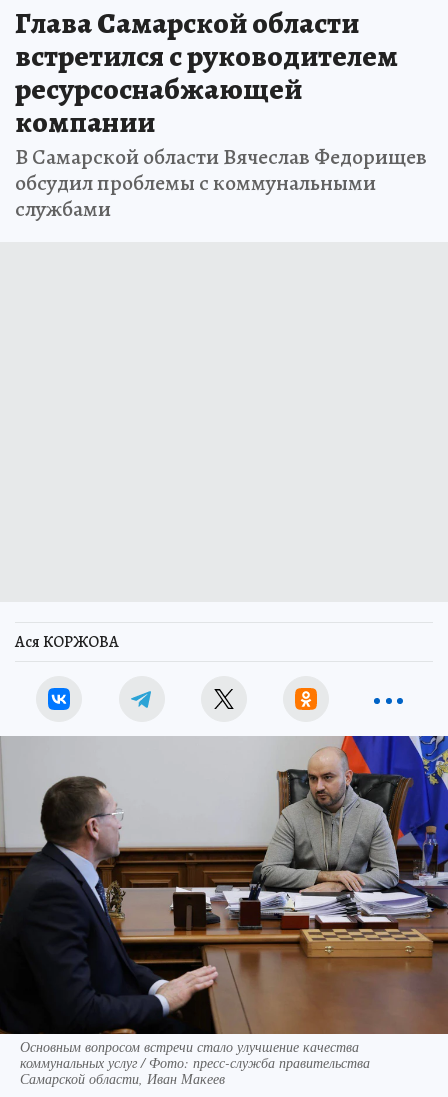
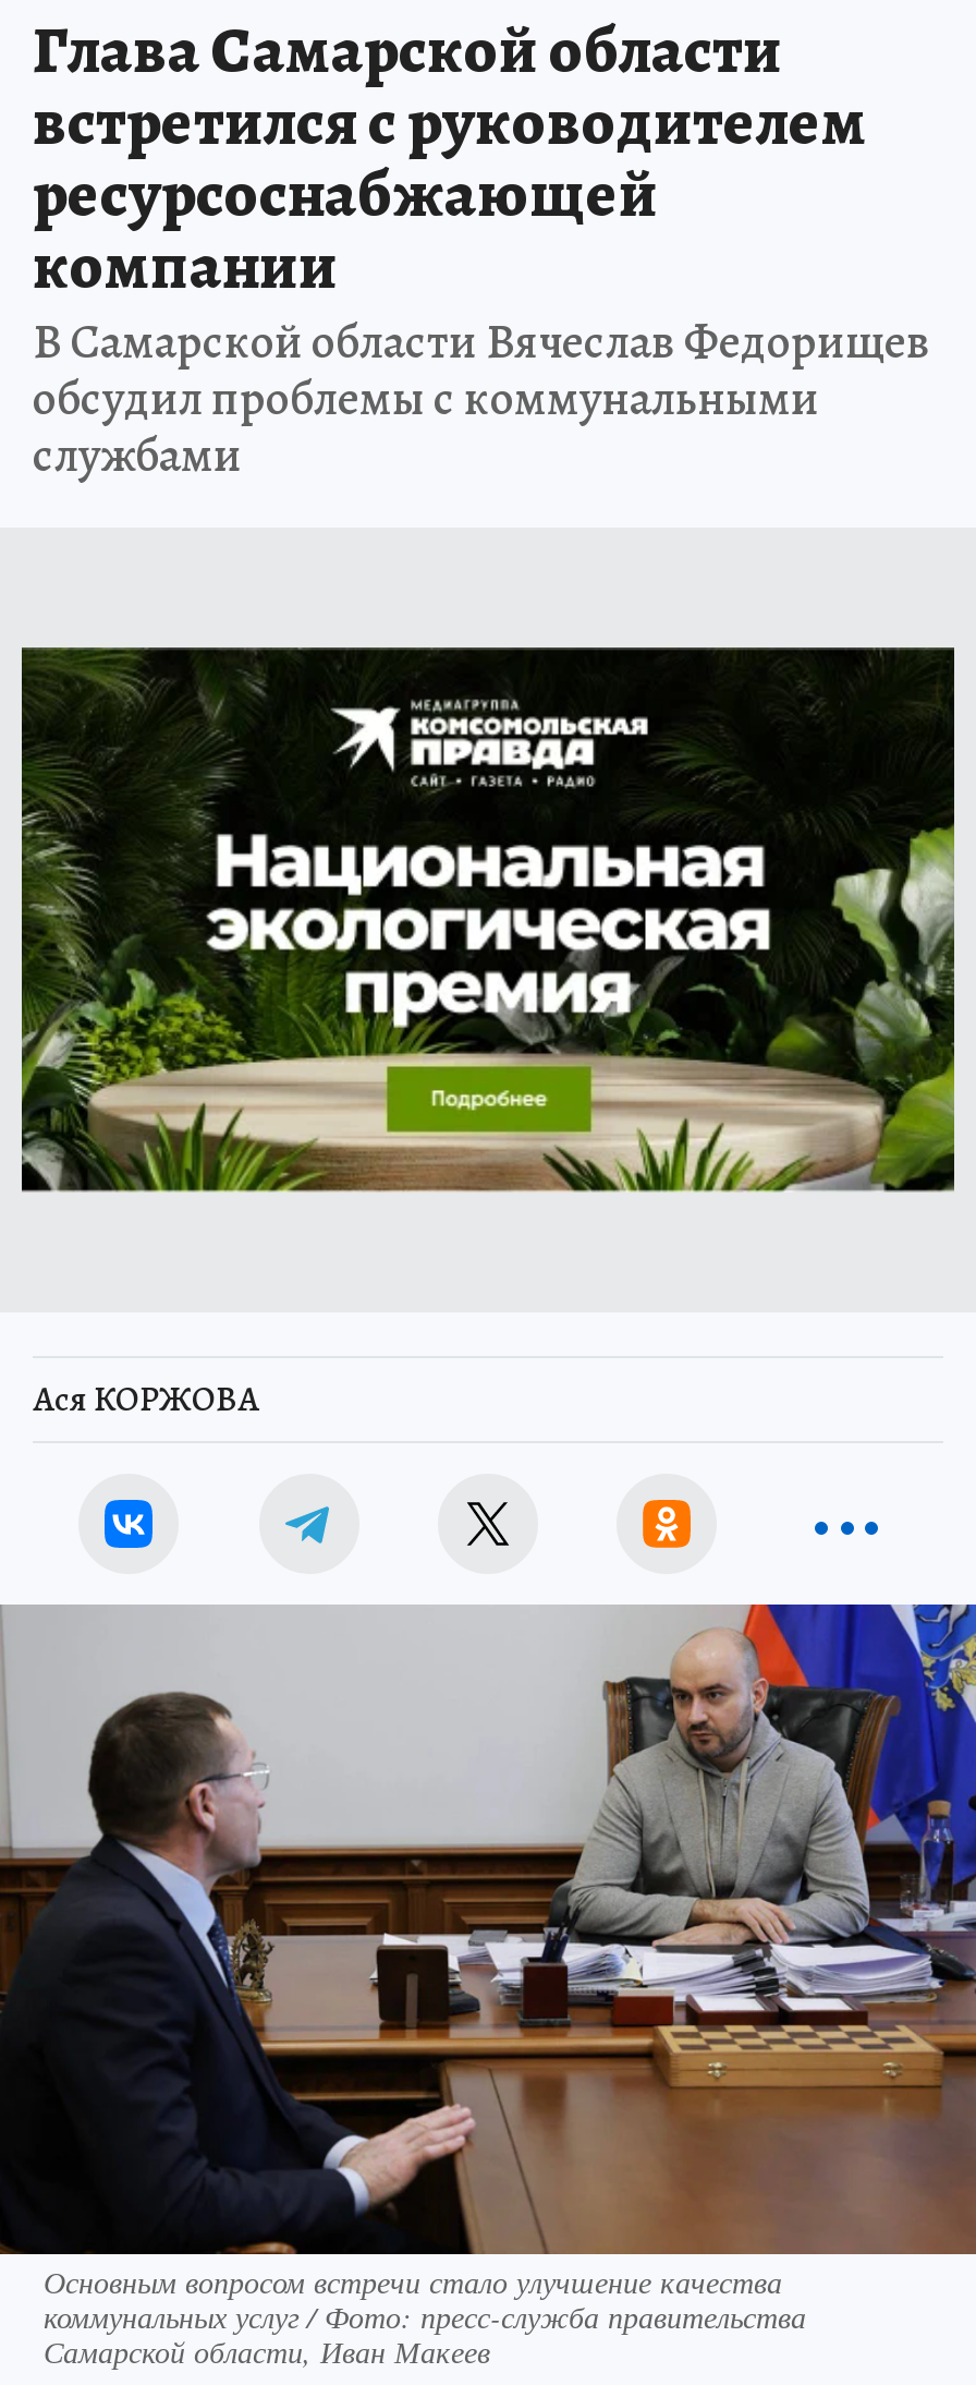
none -> [20,645,956,1195] [image]

